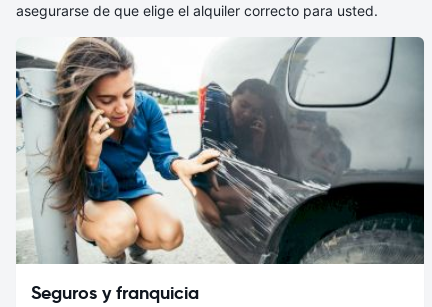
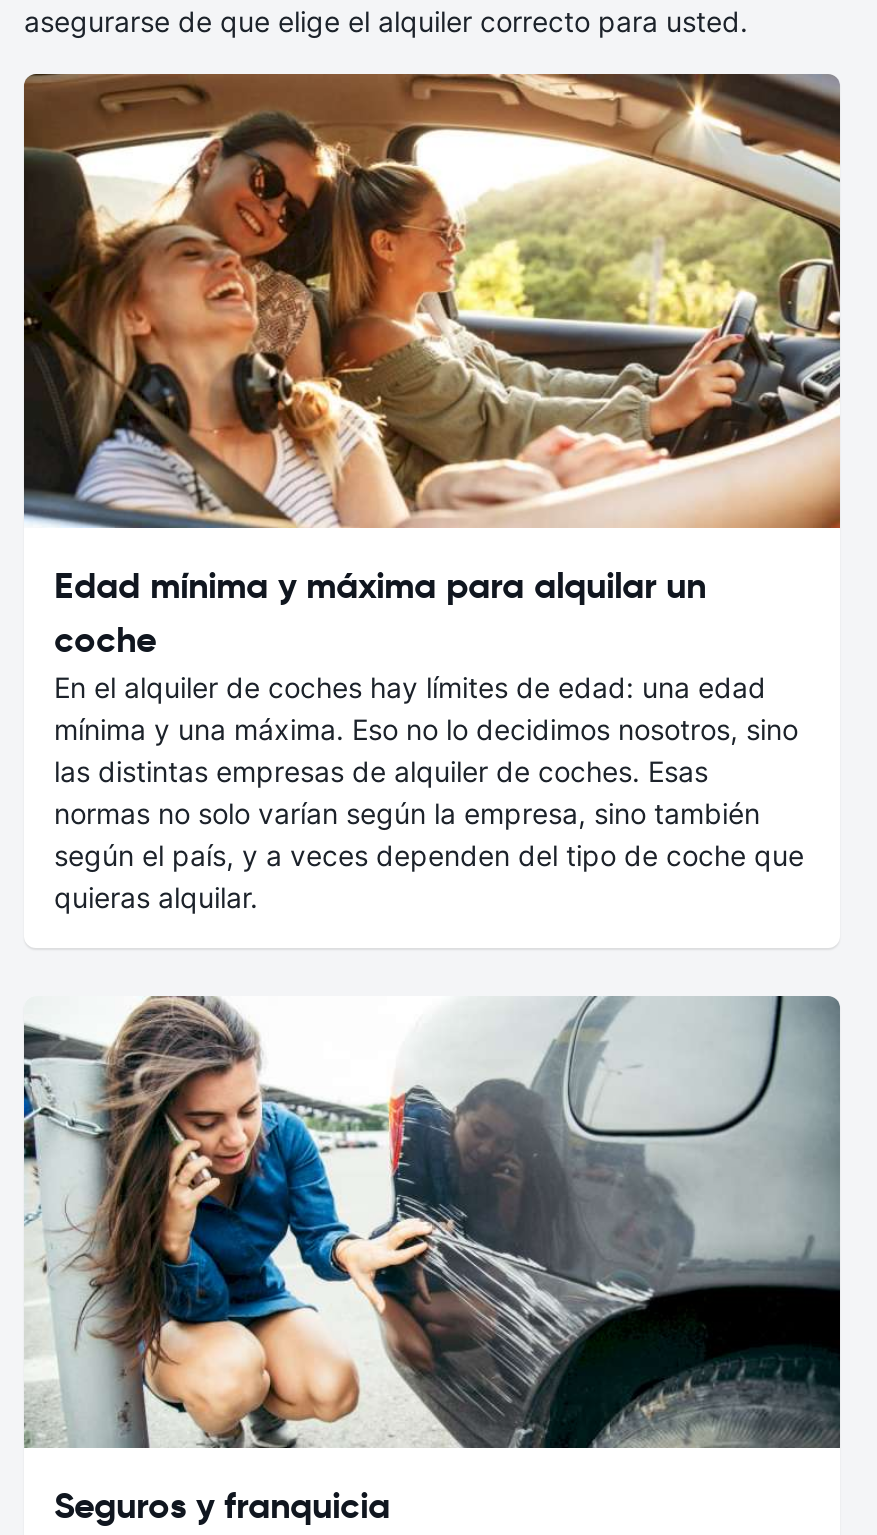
none -> [22,72,842,913] [image] | Edad mínima y máxima para alquilar un | coche | En el alquiler de coches hay límites de edad: una edad | mínima y una máxima. Eso no lo decidimos nosotros, sino | las distintas empresas de alquiler de coches. Esas | normas no solo varían según la empresa, sino también | según el país, y a veces dependen del tipo de coche que | quieras alquilar.

